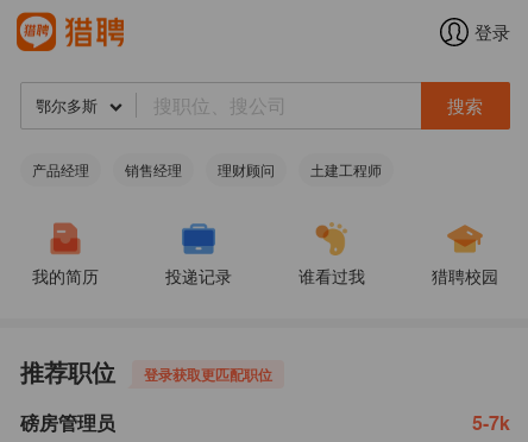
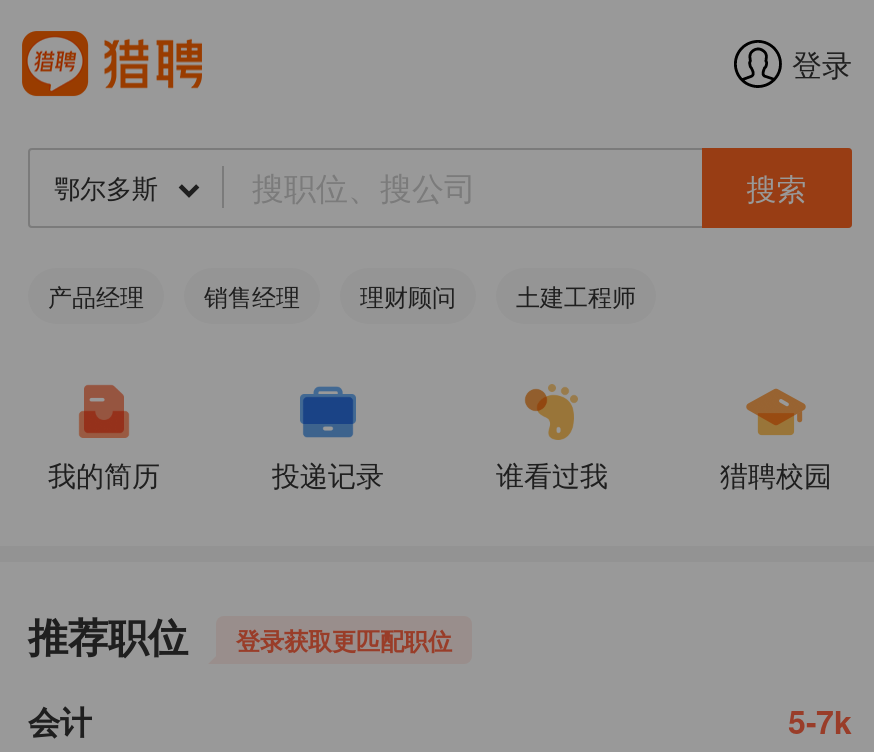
[20,408,115,436] 磅房管理员 -> [28,697,92,743] 会计

